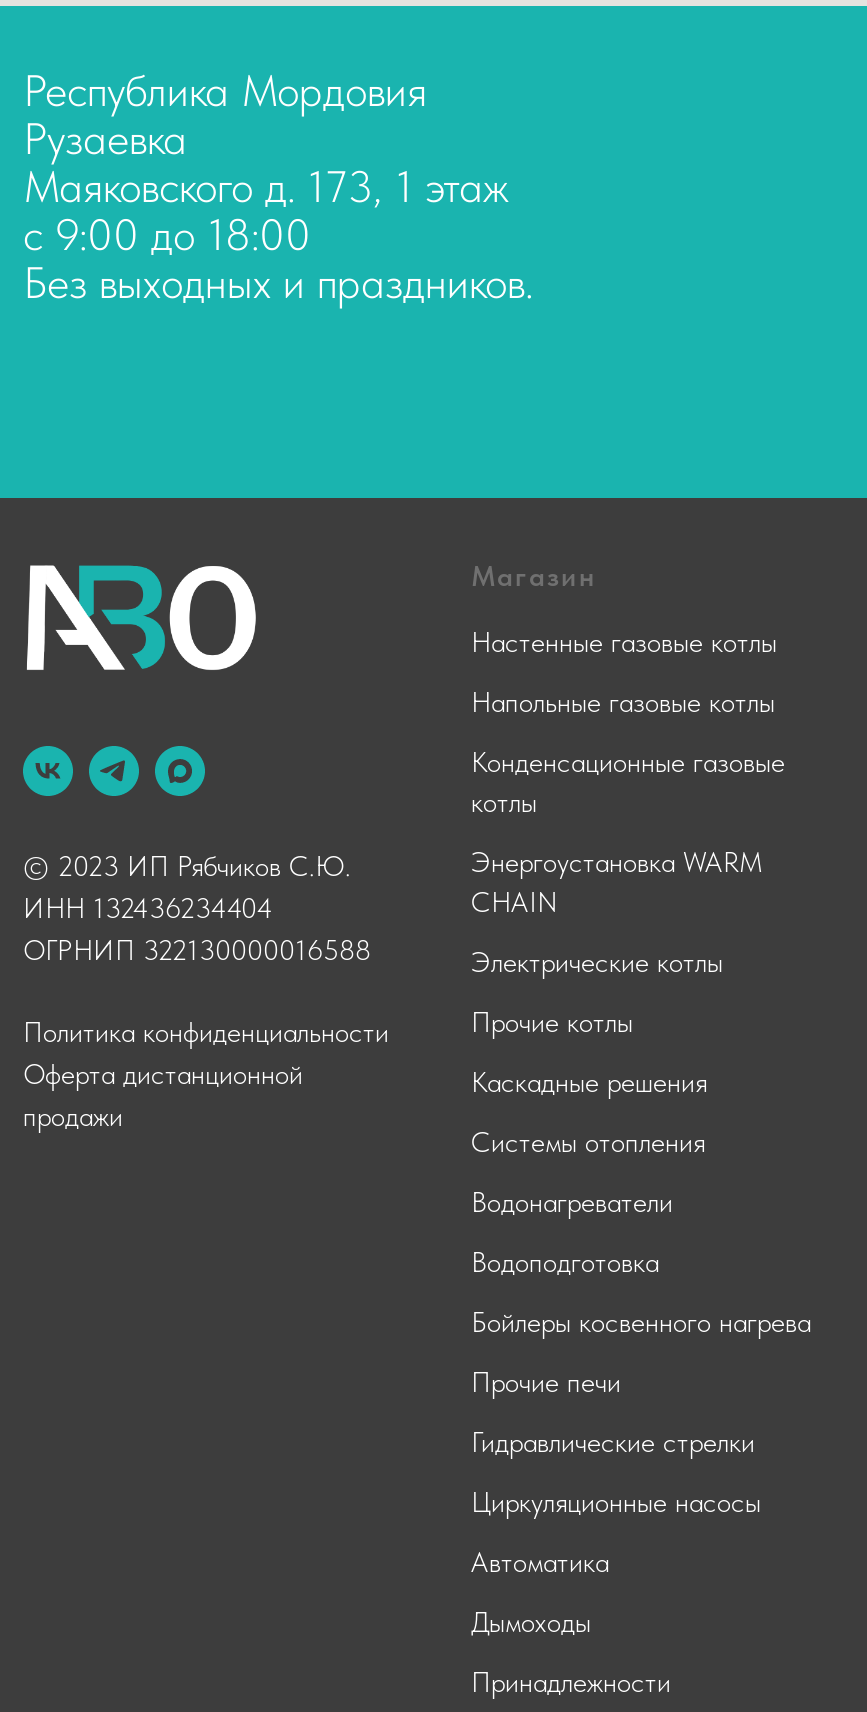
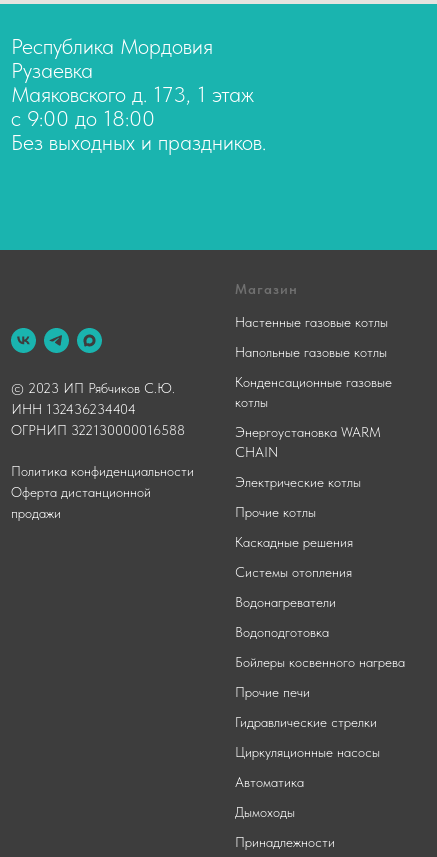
[23,564,259,704] [image] -> none
moved [23,849,389,1131] -> [11,380,194,521]: © 2023 ИП Рябчиков С.Ю. | ИНН 132436234404 | ОГРНИП 322130000016588 | Политика конфиденциальности | Оферта дистанционной | продажи

